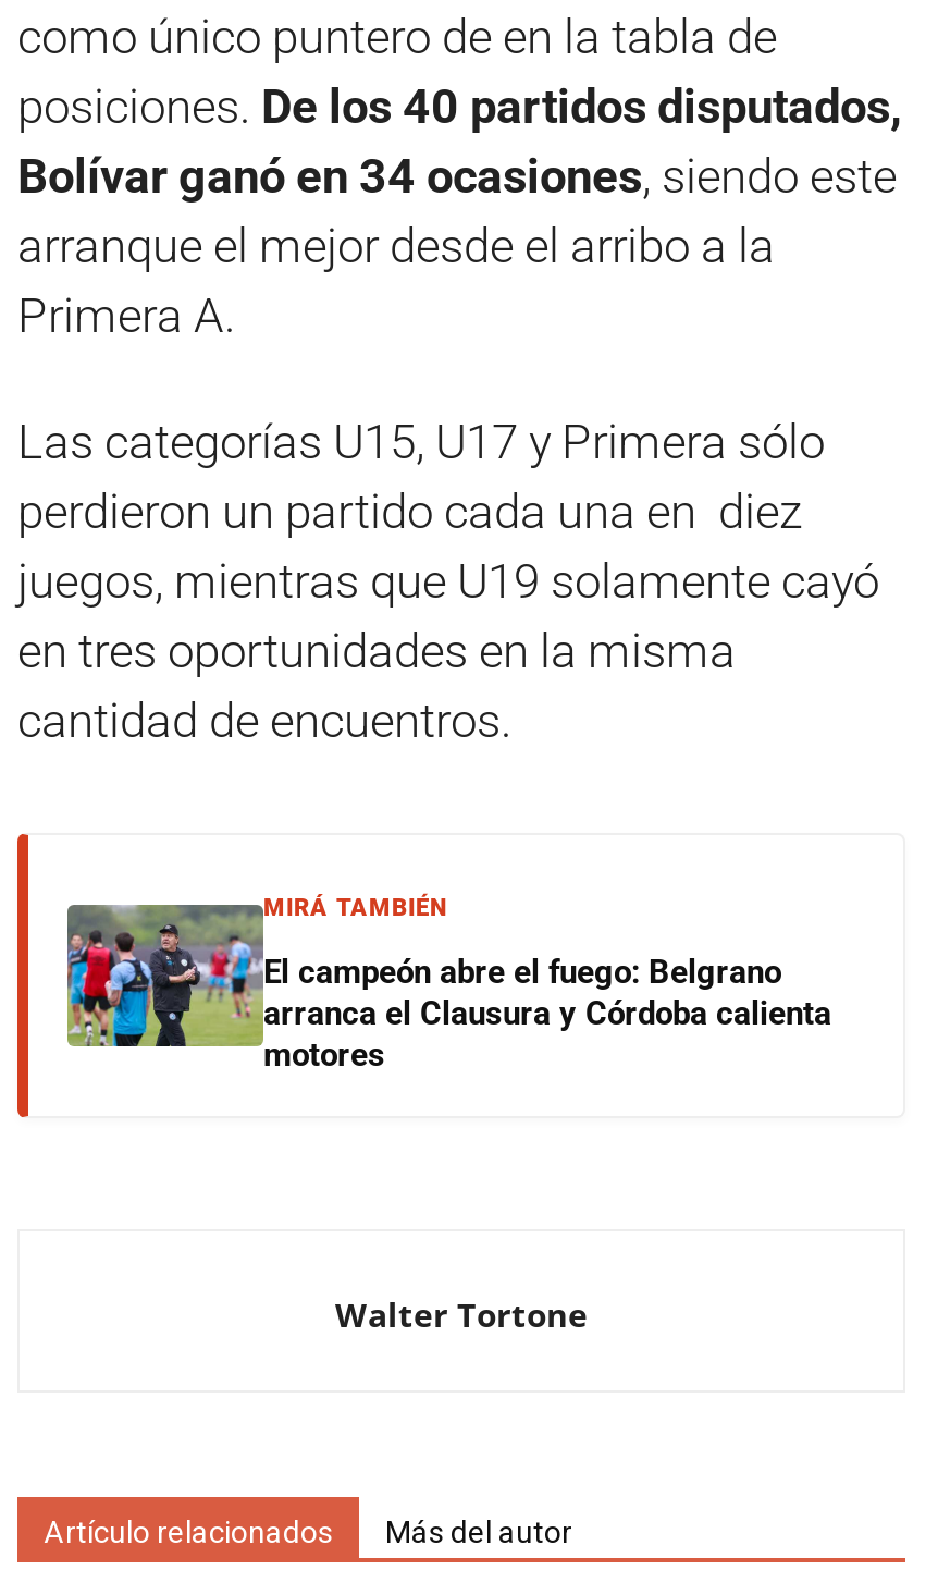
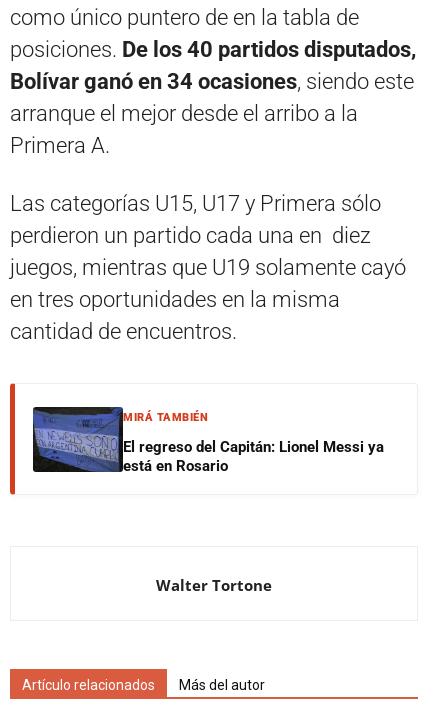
[65,885,831,1075] [image] | El campeón abre el fuego: Belgrano | arranca el Clausura y Córdoba calienta | motores -> [32,406,384,475] [image] | El regreso del Capitán: Lionel Messi ya | está en Rosario

